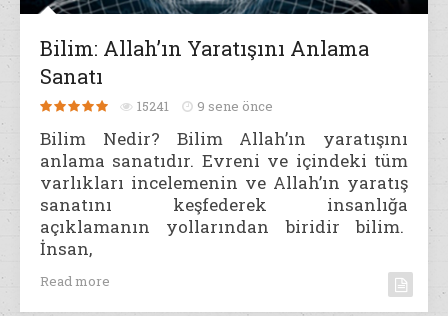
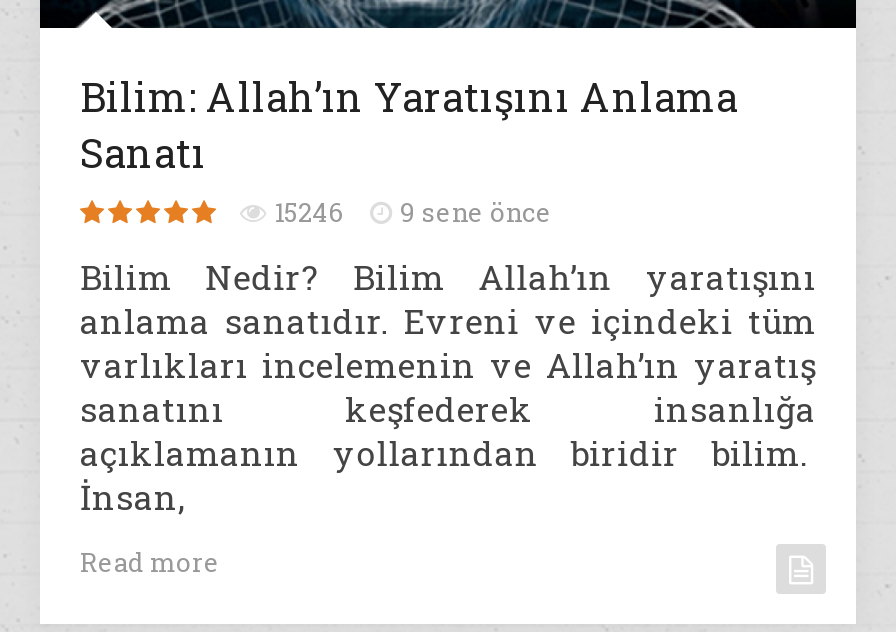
[137,97,273,115] 15241 9 sene önce -> [274,193,552,229] 15246 9 sene önce

